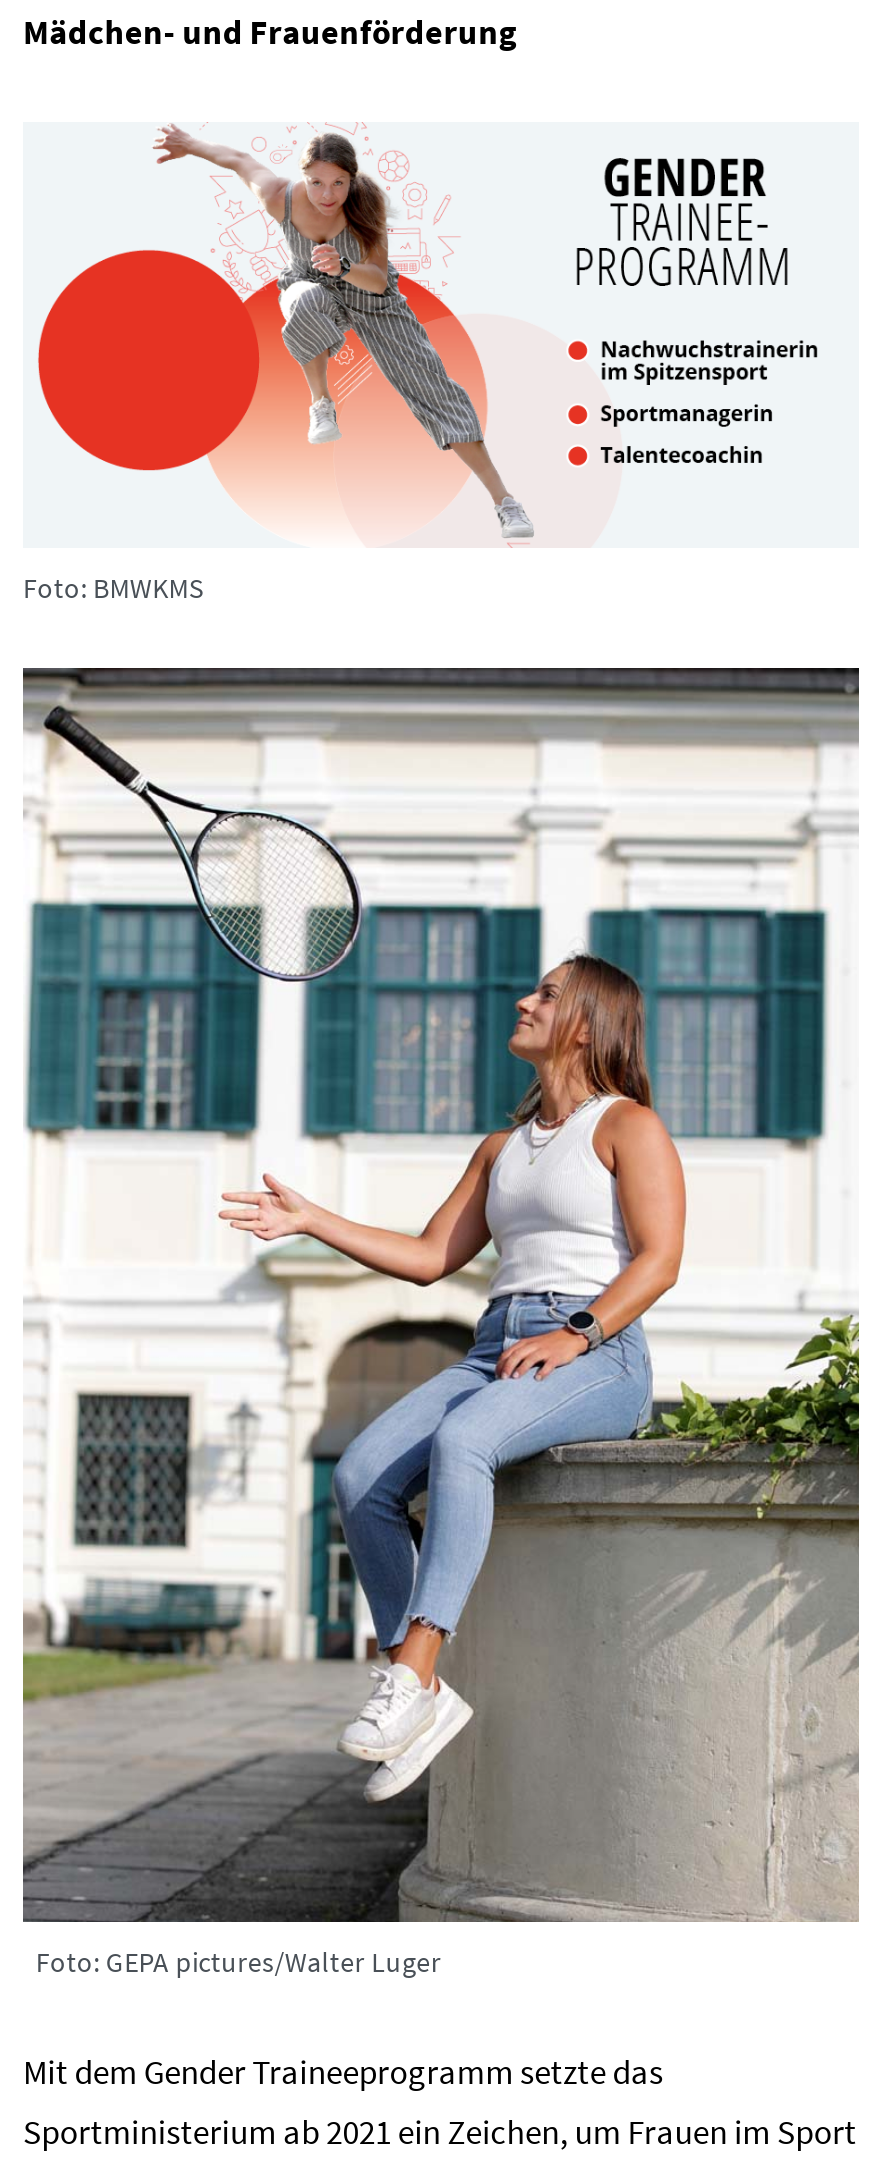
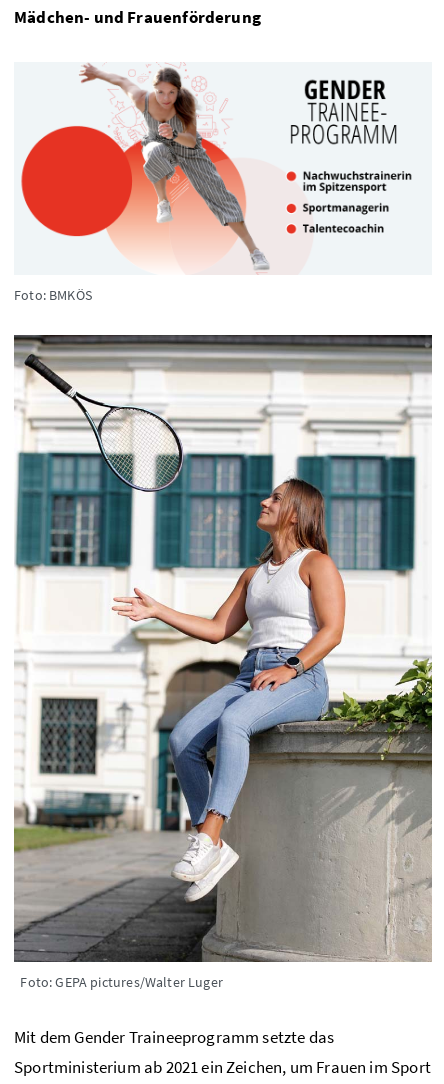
[23,570,203,606] Foto: BMWKMS -> [14,286,92,304] Foto: BMKÖS

